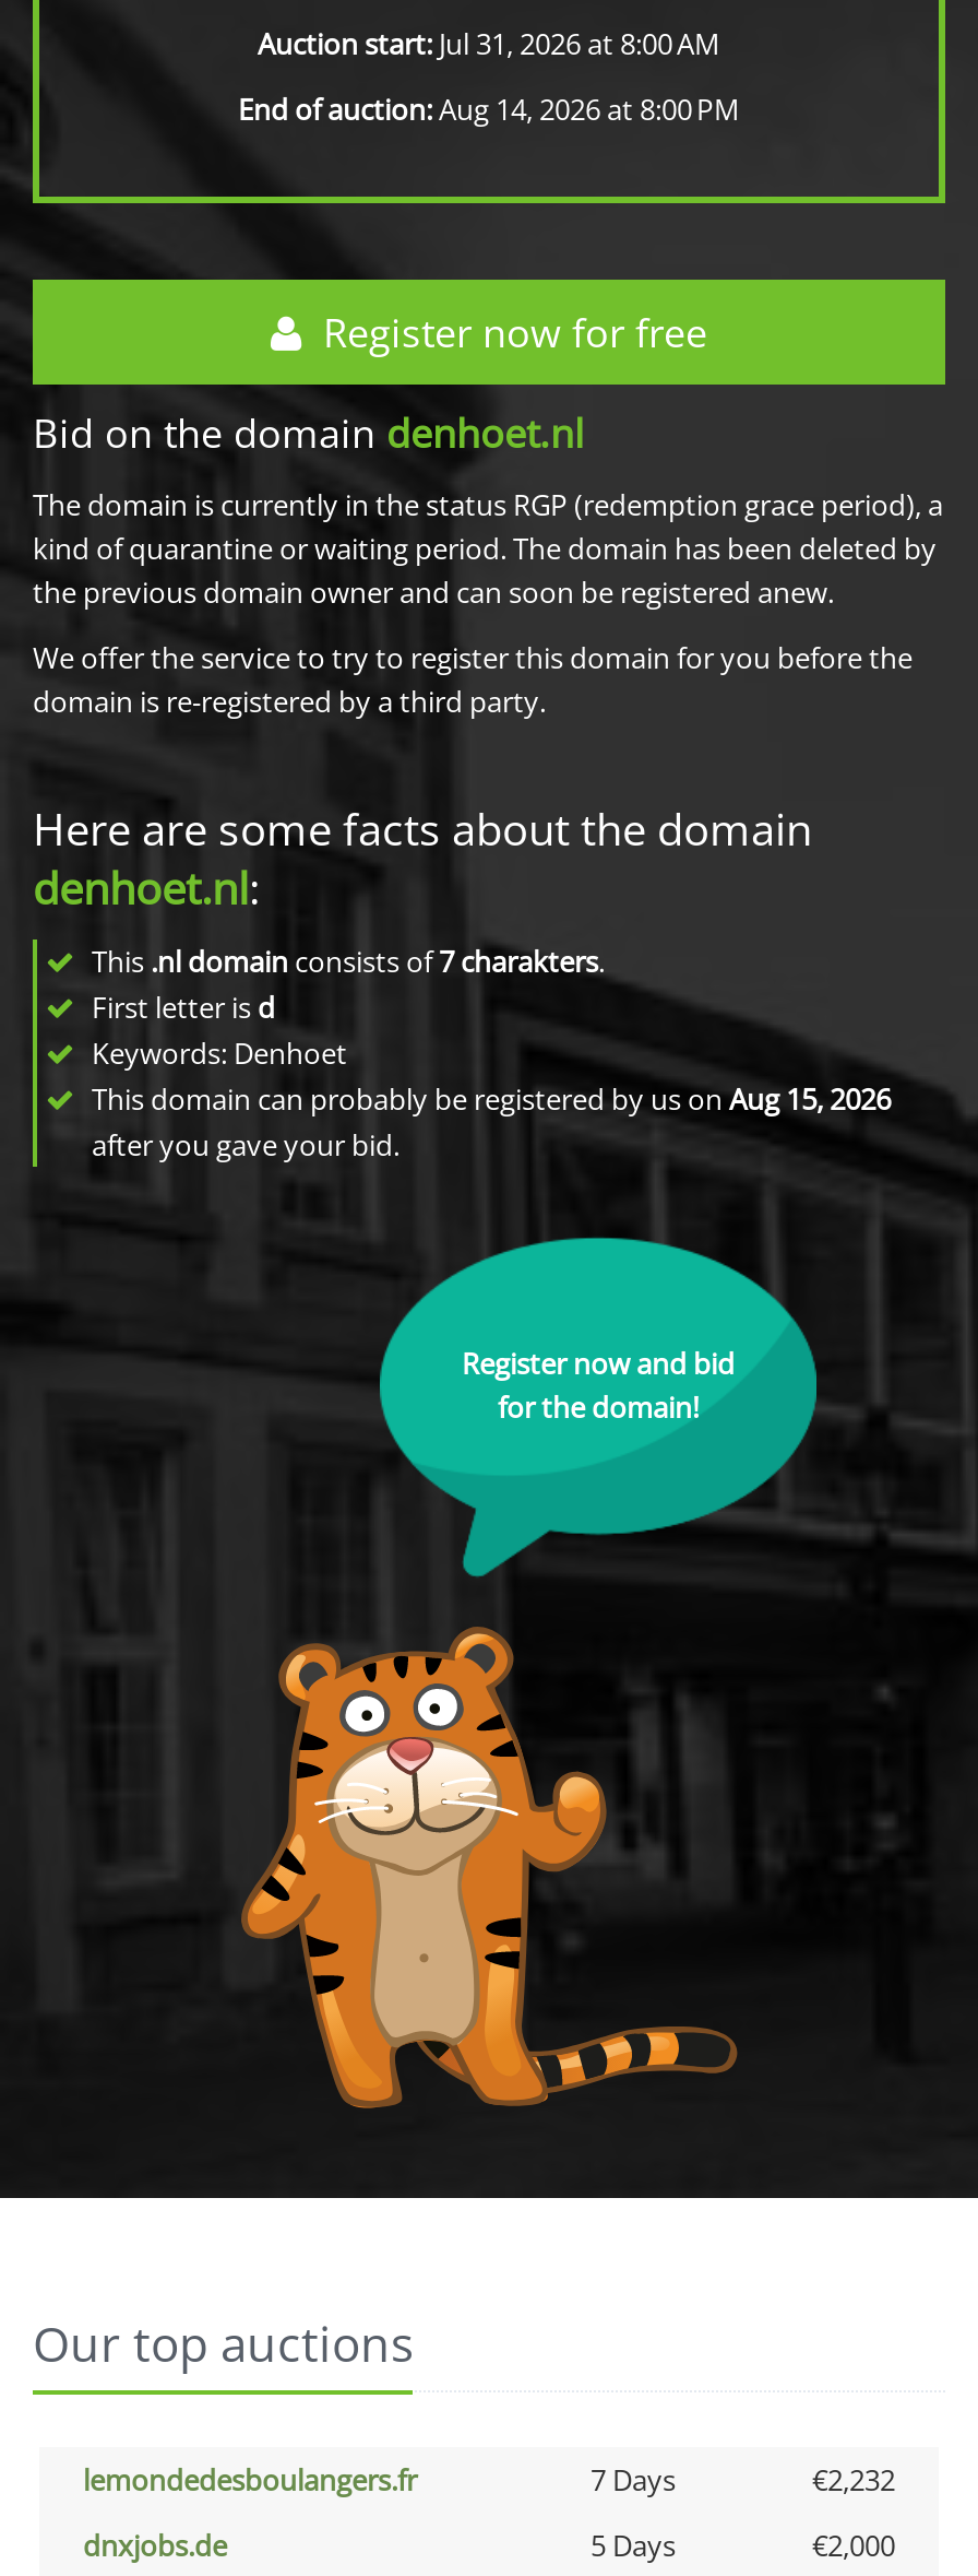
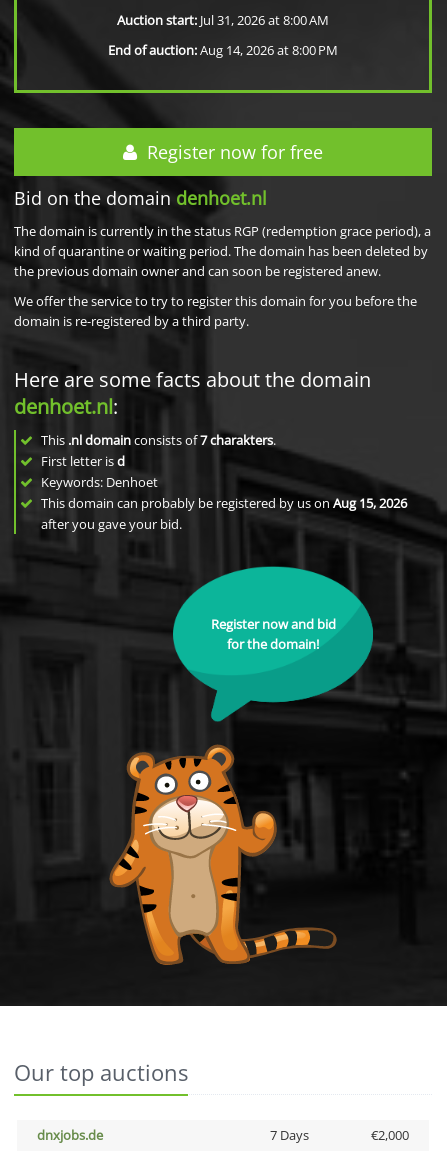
[83,2460,895,2500] lemondedesboulangers.fr | 7 Days | €2,232 -> none
[591,2526,676,2565] 5 Days -> [269,1126,308,1144] 7 Days

